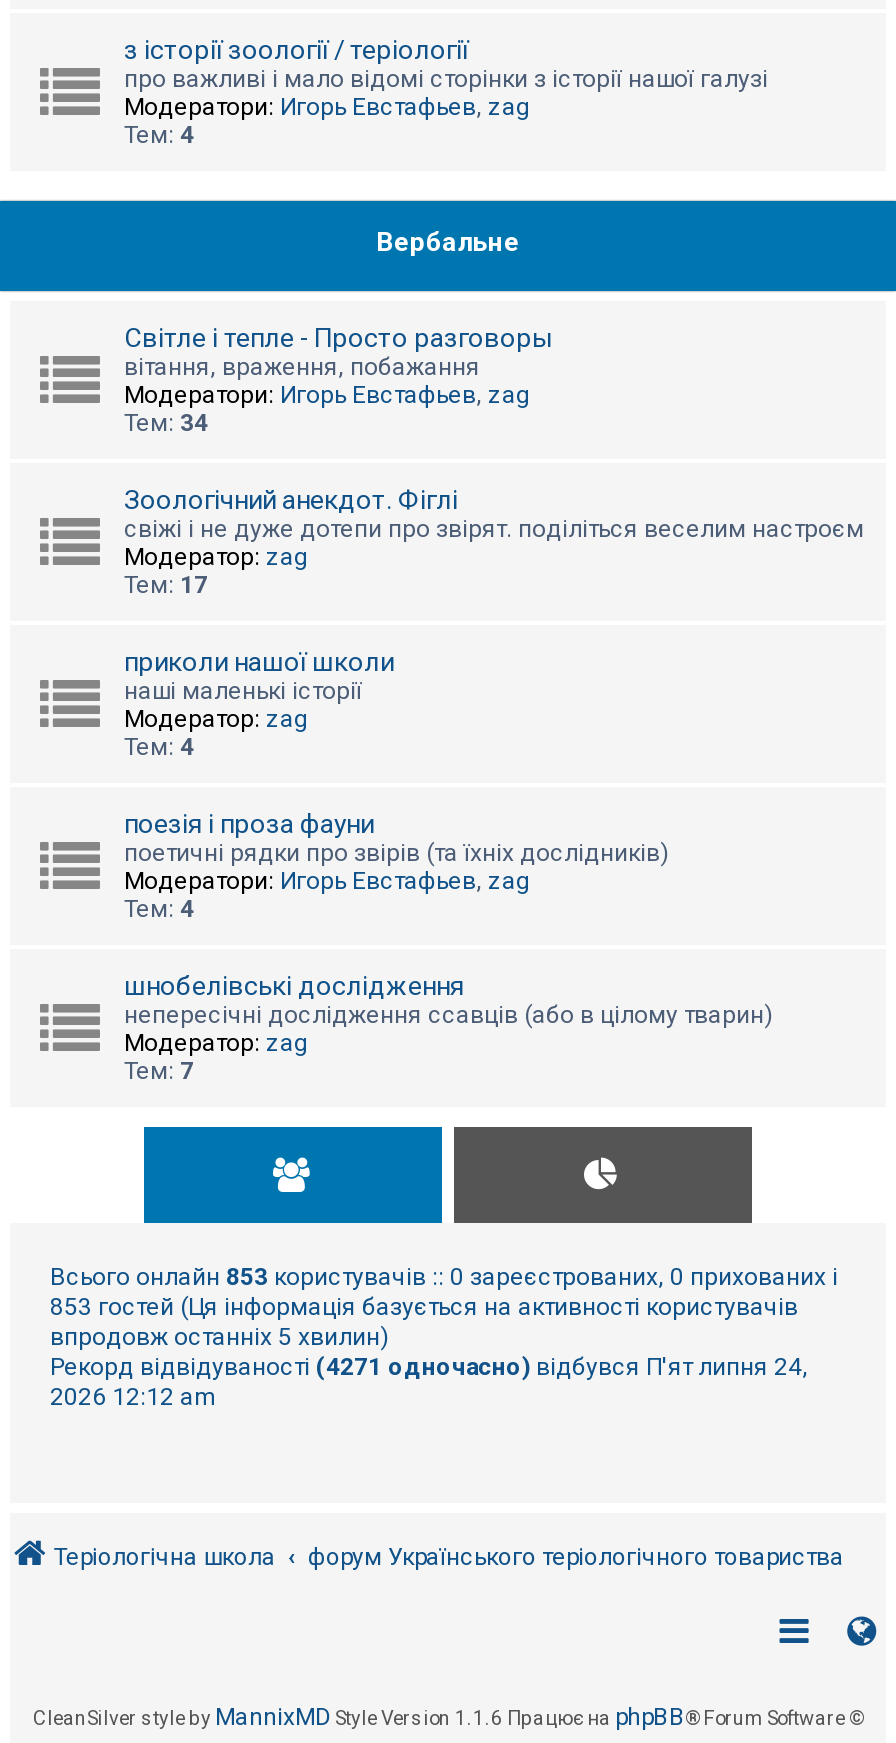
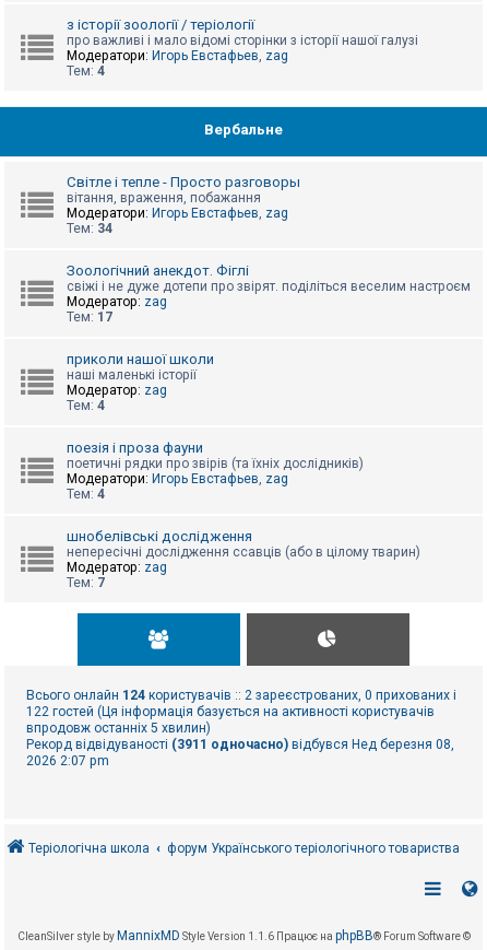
[50,1263,838,1291] Всього онлайн 853 користувачів :: 0 зареєстрованих, 0 прихованих і -> [26,688,456,703] Всього онлайн 124 користувачів :: 2 зареєстрованих, 0 прихованих і
[50,1293,798,1321] 853 гостей (Ця інформація базується на активності користувачів -> [26,704,435,719] 122 гостей (Ця інформація базується на активності користувачів
[50,1353,808,1411] Рекорд відвідуваності (4271 одночасно) відбувся П'ят липня 24, | 2026 12:12 am -> [26,737,454,769] Рекорд відвідуваності (3911 одночасно) відбувся Нед березня 08, | 2026 2:07 pm

